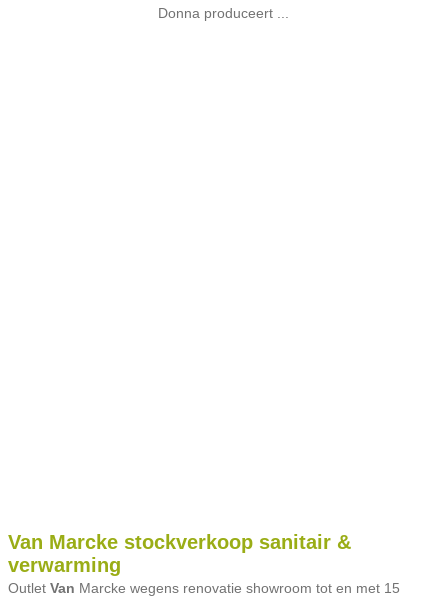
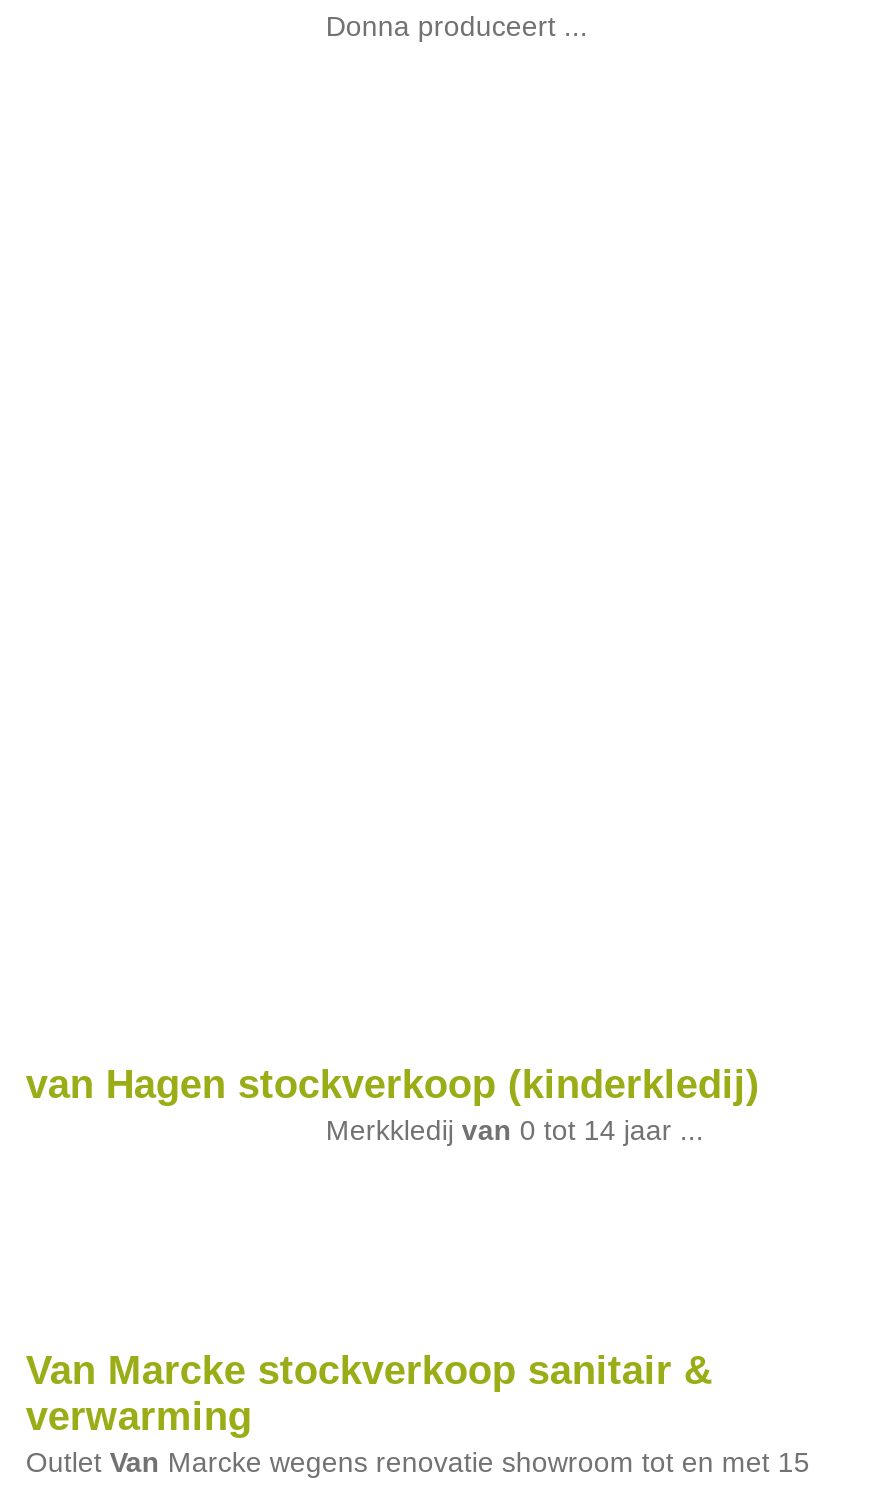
none -> [26,1062,760,1146] van Hagen stockverkoop (kinderkledij) | Merkkledij van 0 tot 14 jaar ...

